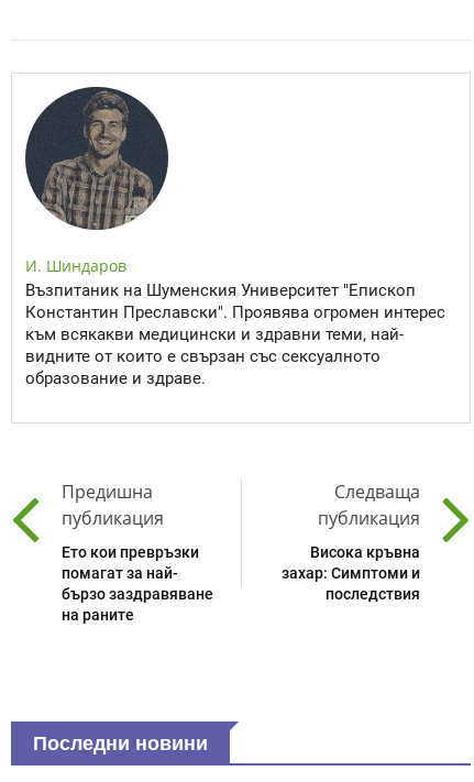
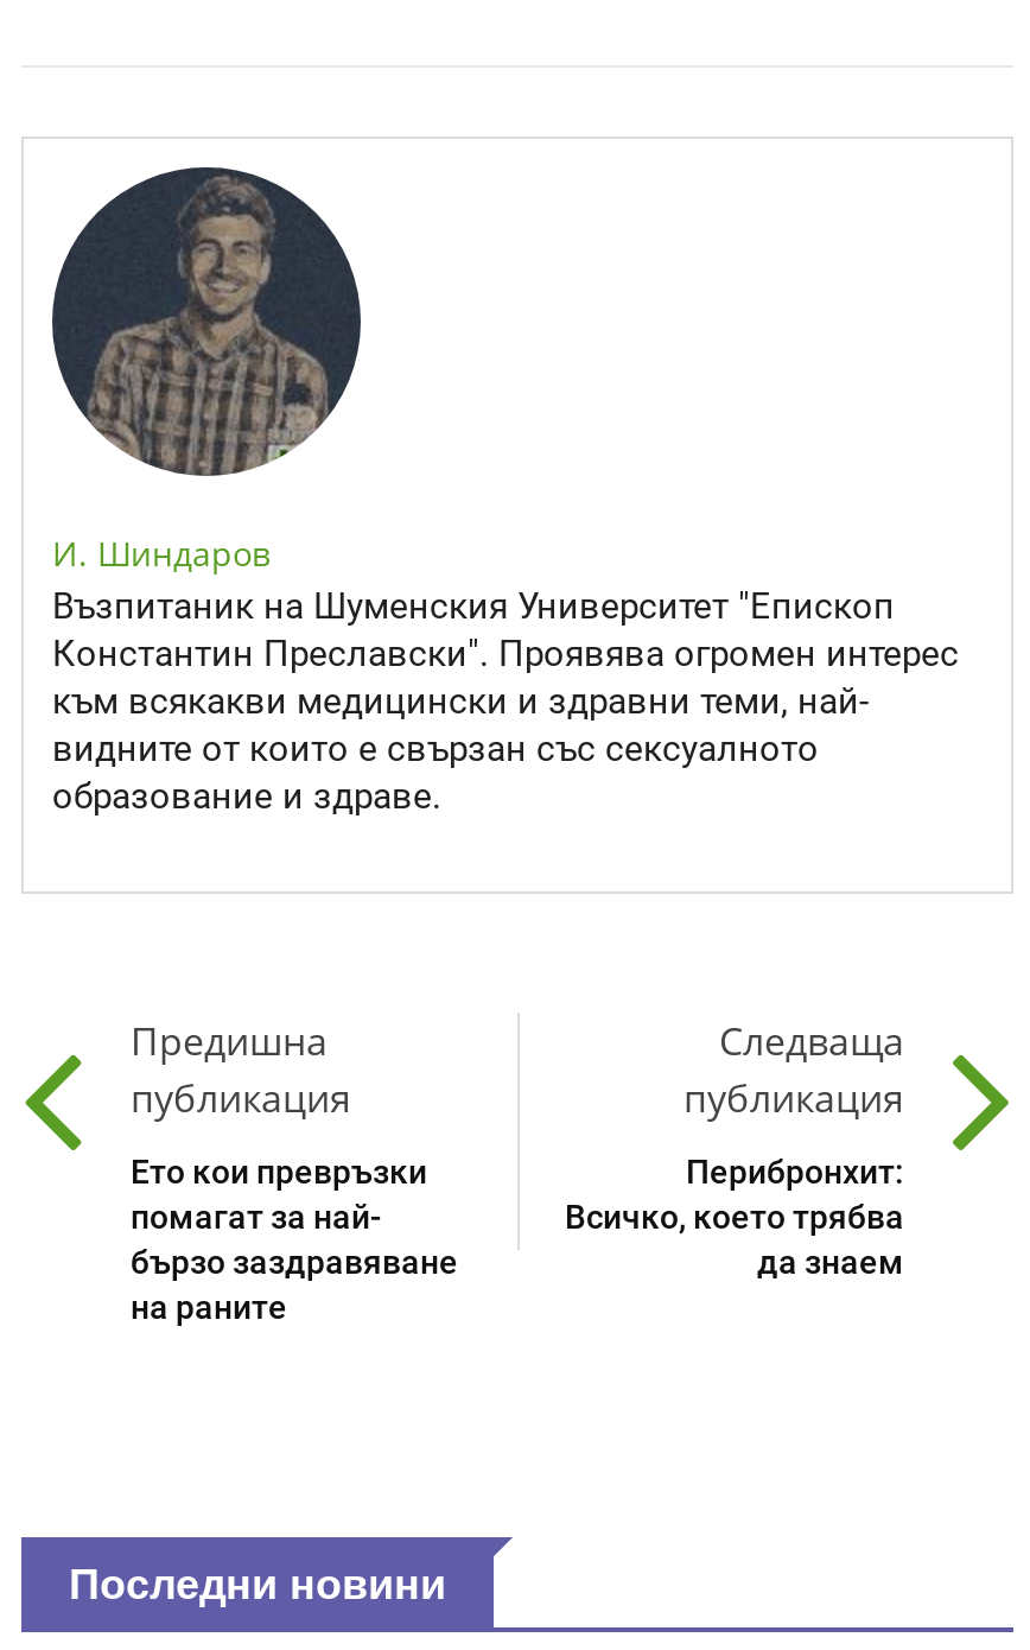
[282,543,420,603] Висока кръвна | захар: Симптоми и | последствия -> [565,1153,904,1281] Перибронхит: | Всичко, което трябва | да знаем

